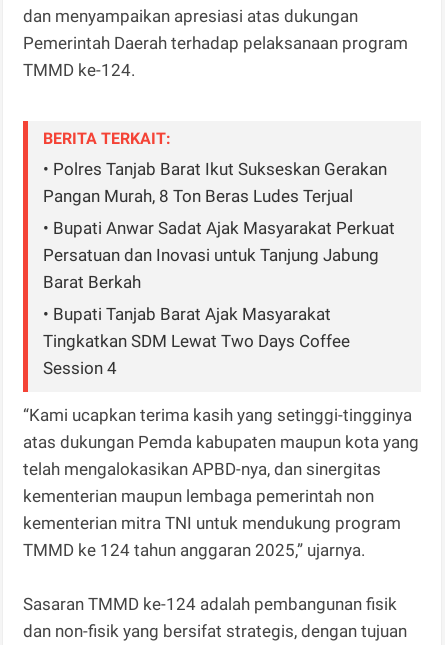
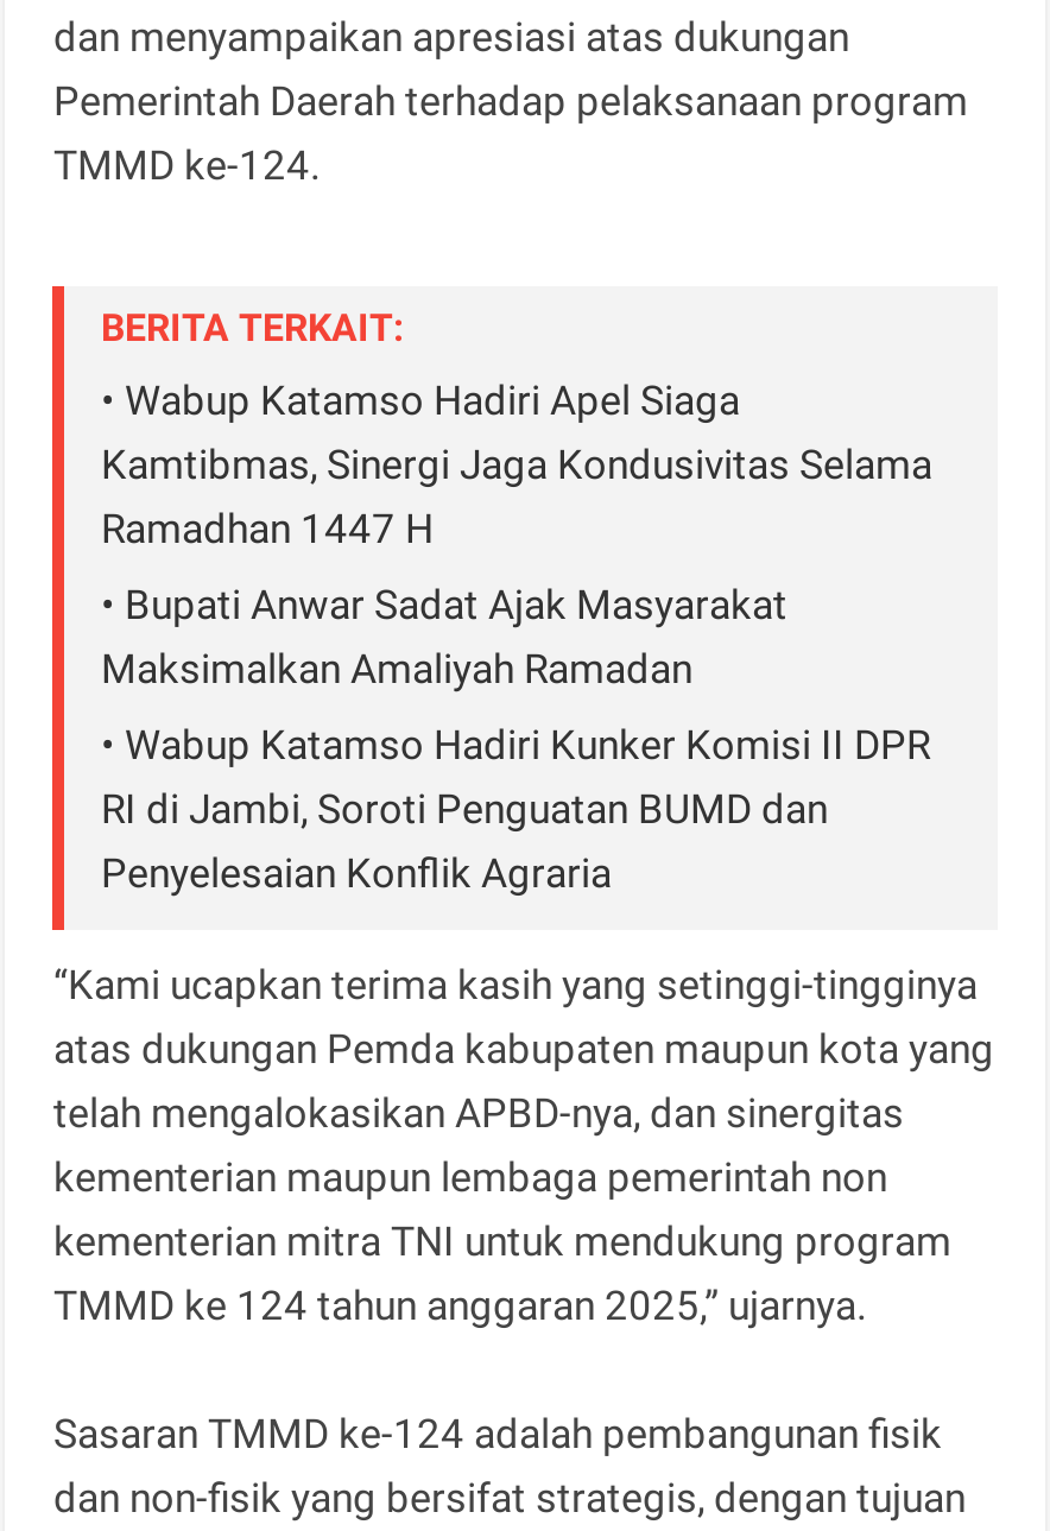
[43,159,387,206] • Polres Tanjab Barat Ikut Sukseskan Gerakan | Pangan Murah, 8 Ton Beras Ludes Terjual -> [101,376,932,552] • Wabup Katamso Hadiri Apel Siaga | Kamtibmas, Sinergi Jaga Kondusivitas Selama | Ramadhan 1447 H
[43,218,395,292] • Bupati Anwar Sadat Ajak Masyarakat Perkuat | Persatuan dan Inovasi untuk Tanjung Jabung | Barat Berkah -> [101,580,787,692] • Bupati Anwar Sadat Ajak Masyarakat | Maksimalkan Amaliyah Ramadan
[43,304,350,378] • Bupati Tanjab Barat Ajak Masyarakat | Tingkatkan SDM Lewat Two Days Coffee | Session 4 -> [101,720,930,896] • Wabup Katamso Hadiri Kunker Komisi II DPR | RI di Jambi, Soroti Penguatan BUMD dan | Penyelesaian Konflik Agraria

